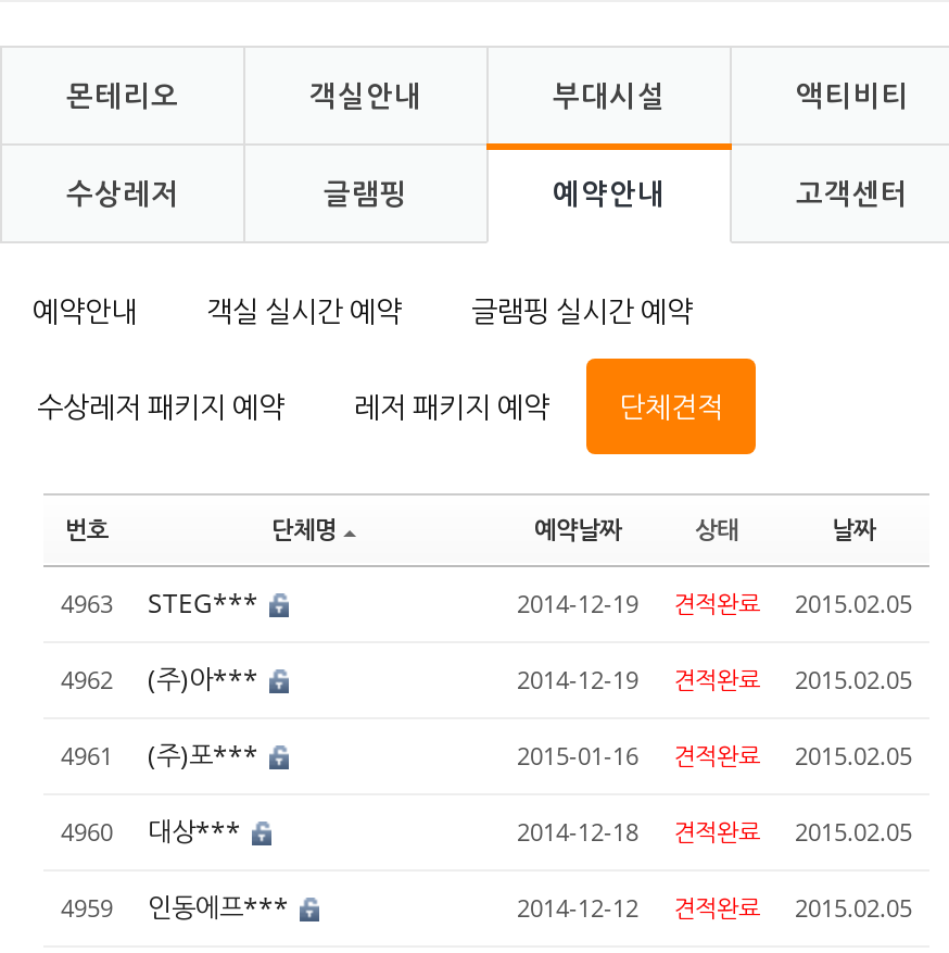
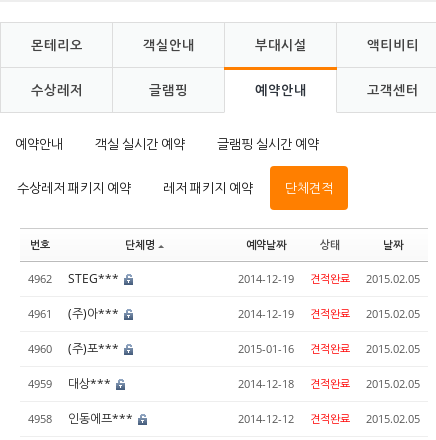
[61,585,265,622] 4963 STEG*** -> [28,270,122,287] 4962 STEG***
[61,661,265,698] 4962 (주)아*** -> [28,305,122,322] 4961 (주)아***
[61,737,265,774] 4961 (주)포*** -> [28,340,122,357] 4960 (주)포***
[61,813,248,850] 4960 대상*** -> [28,375,114,392] 4959 대상***
[61,889,295,926] 4959 인동에프*** -> [28,410,136,427] 4958 인동에프***

